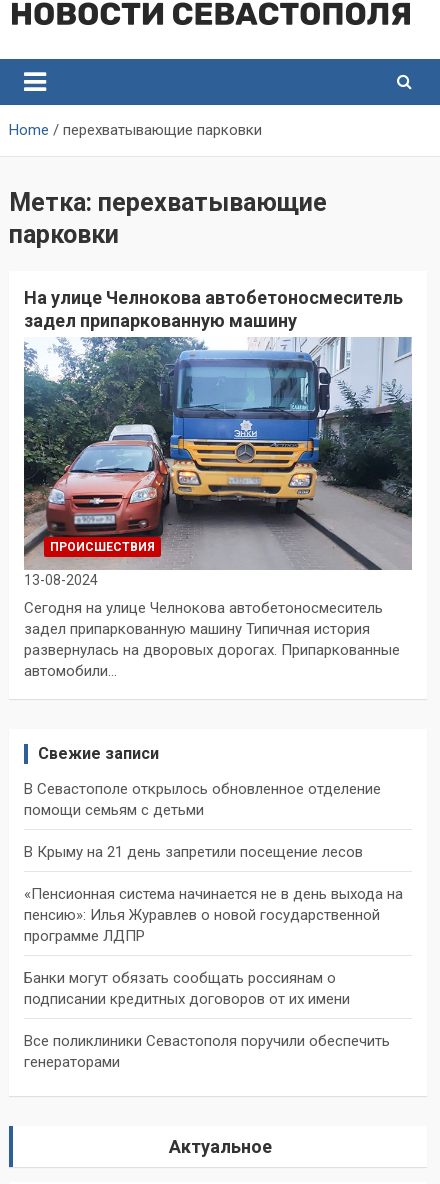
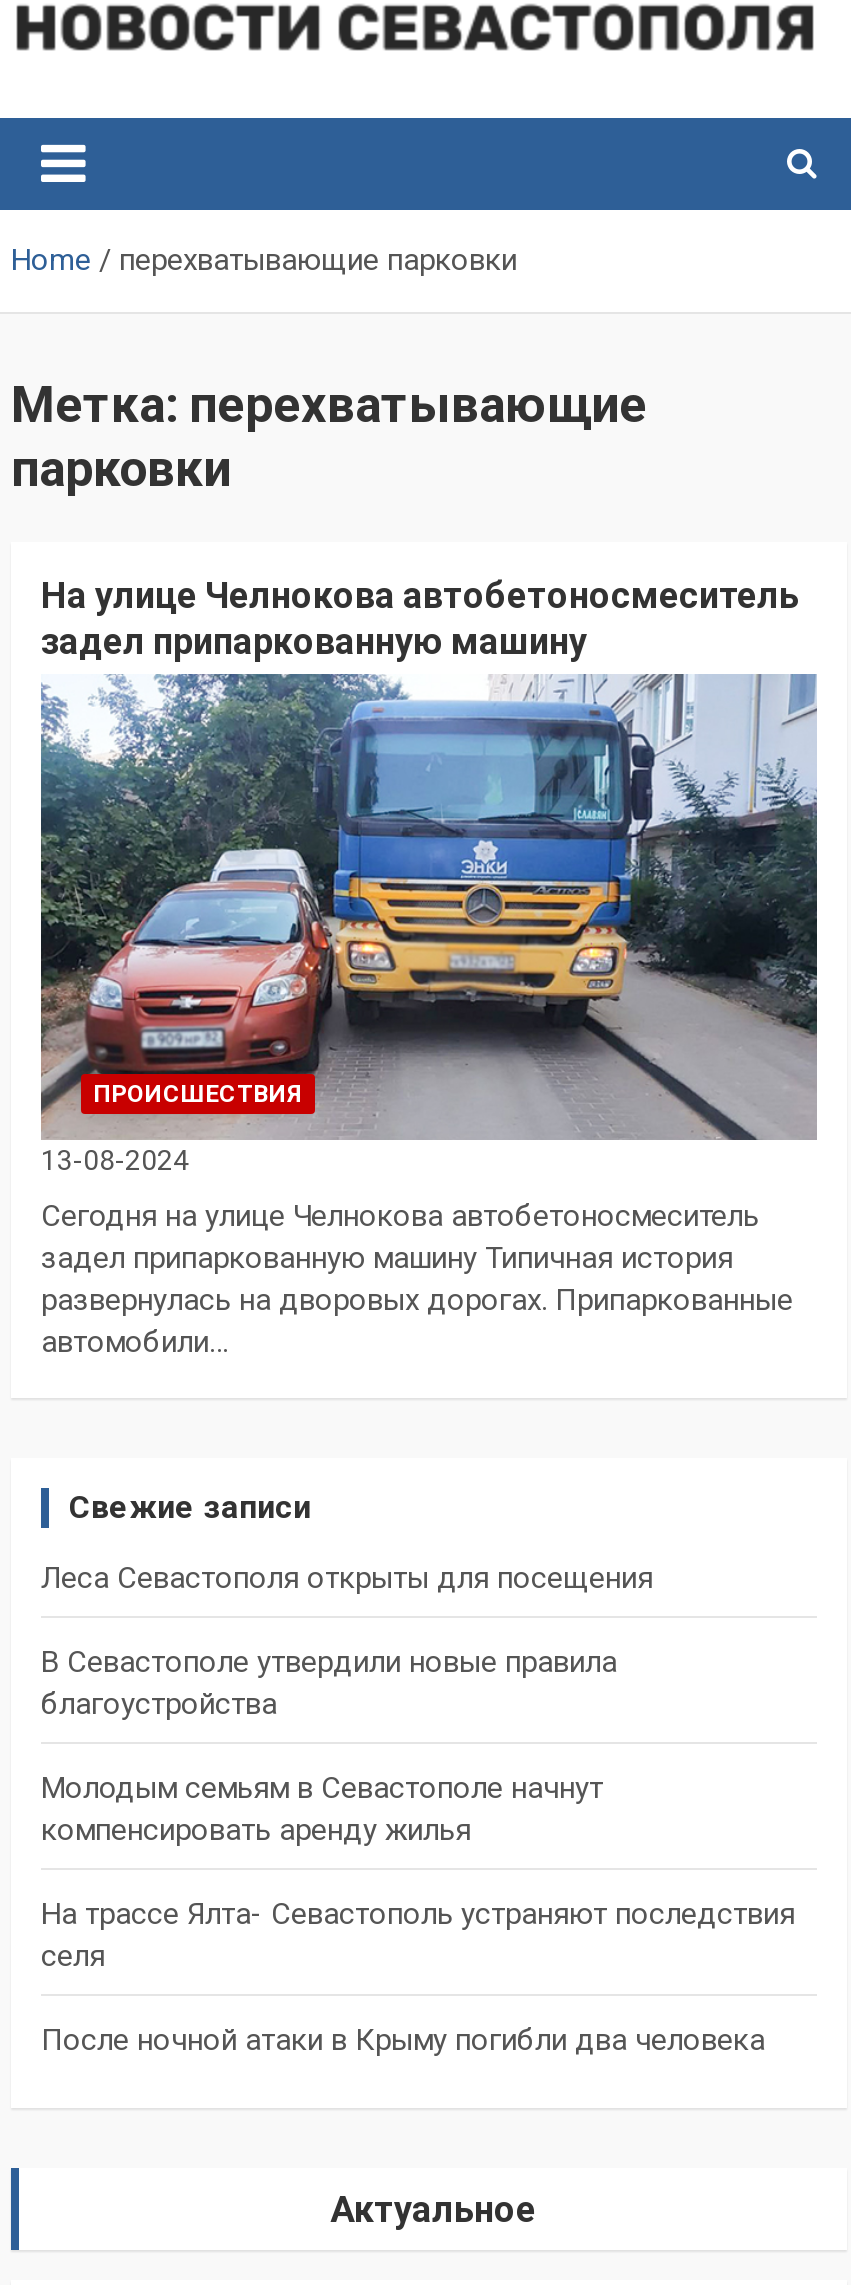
[24,780,381,819] В Севастополе открылось обновленное отделение | помощи семьям с детьми -> [41,1560,653,1596] Леса Севастополя открыты для посещения
[24,843,363,861] В Крыму на 21 день запретили посещение лесов -> [41,1644,617,1722] В Севастополе утвердили новые правила | благоустройства
[24,885,403,945] «Пенсионная система начинается не в день выхода на | пенсию»: Илья Журавлев о новой государственной | программе ЛДПР -> [41,1770,603,1848] Молодым семьям в Севастополе начнут | компенсировать аренду жилья
[24,969,350,1008] Банки могут обязать сообщать россиянам о | подписании кредитных договоров от их имени -> [41,1896,795,1974] На трассе Ялта- Севастополь устраняют последствия | селя
[24,1032,390,1071] Все поликлиники Севастополя поручили обеспечить | генераторами -> [41,2022,765,2058] После ночной атаки в Крыму погибли два человека

